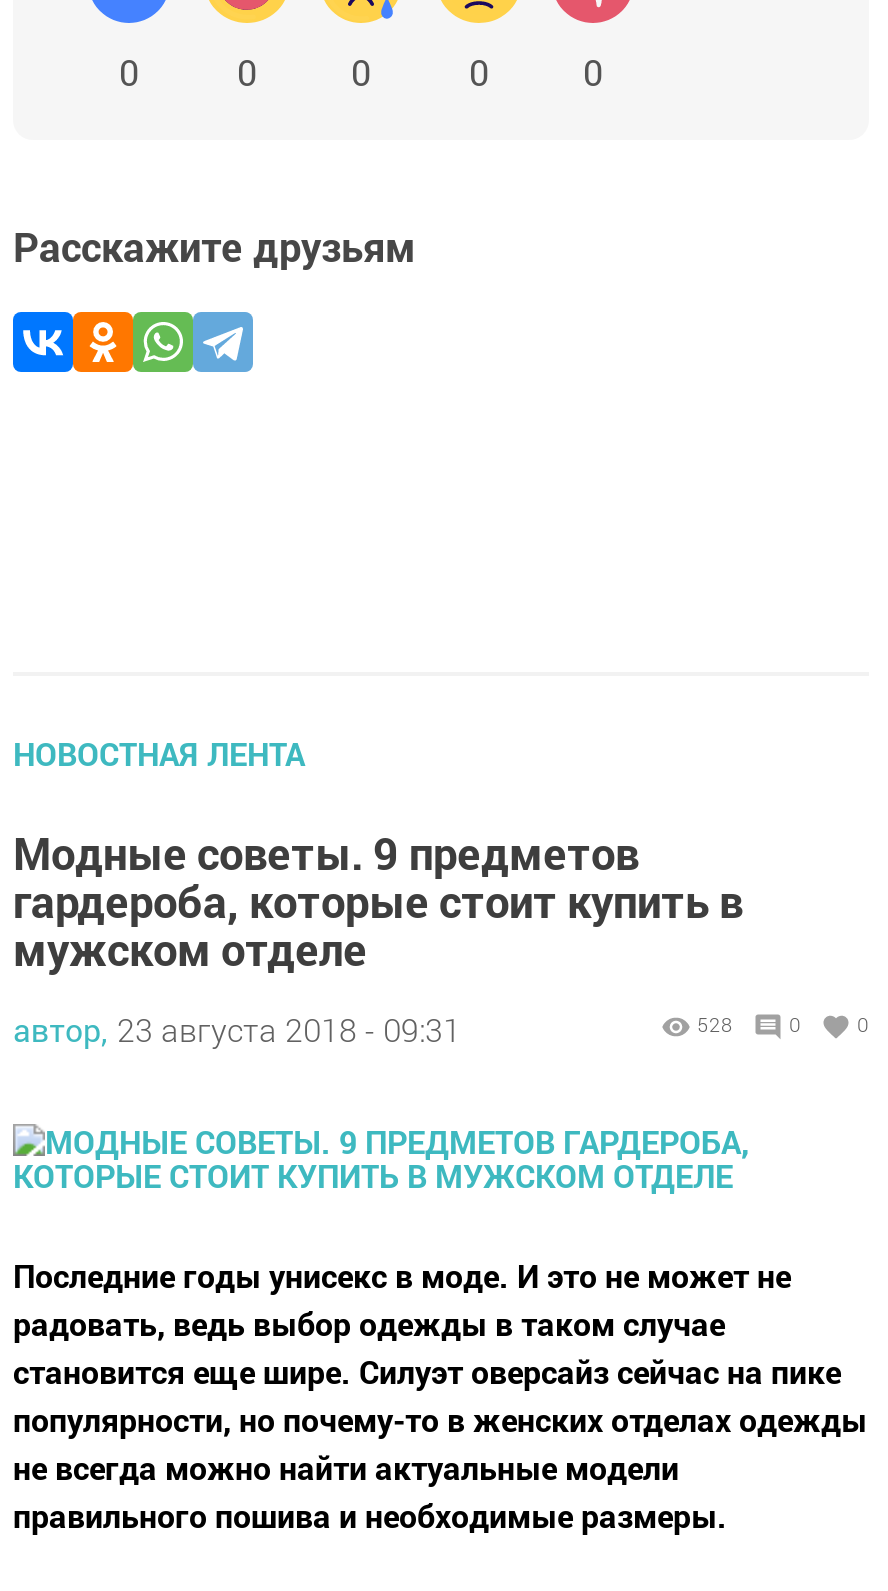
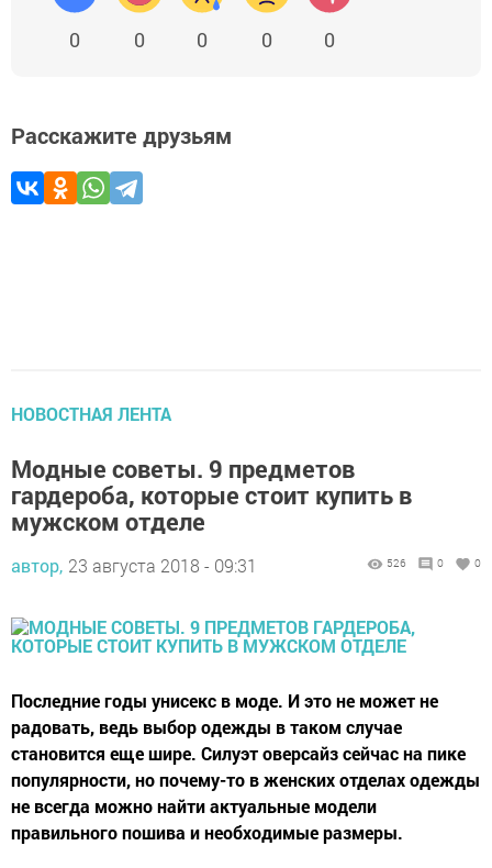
[697,1013,733,1039] 528 -> [387,556,406,571] 526

